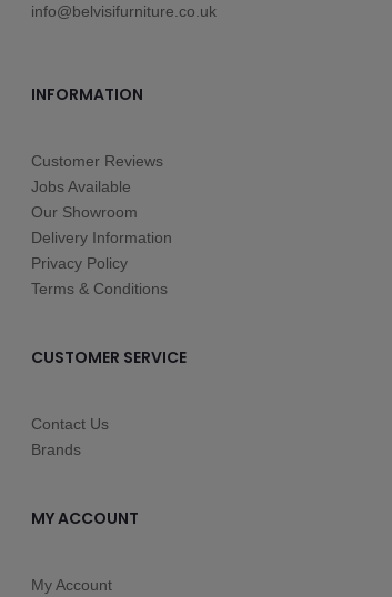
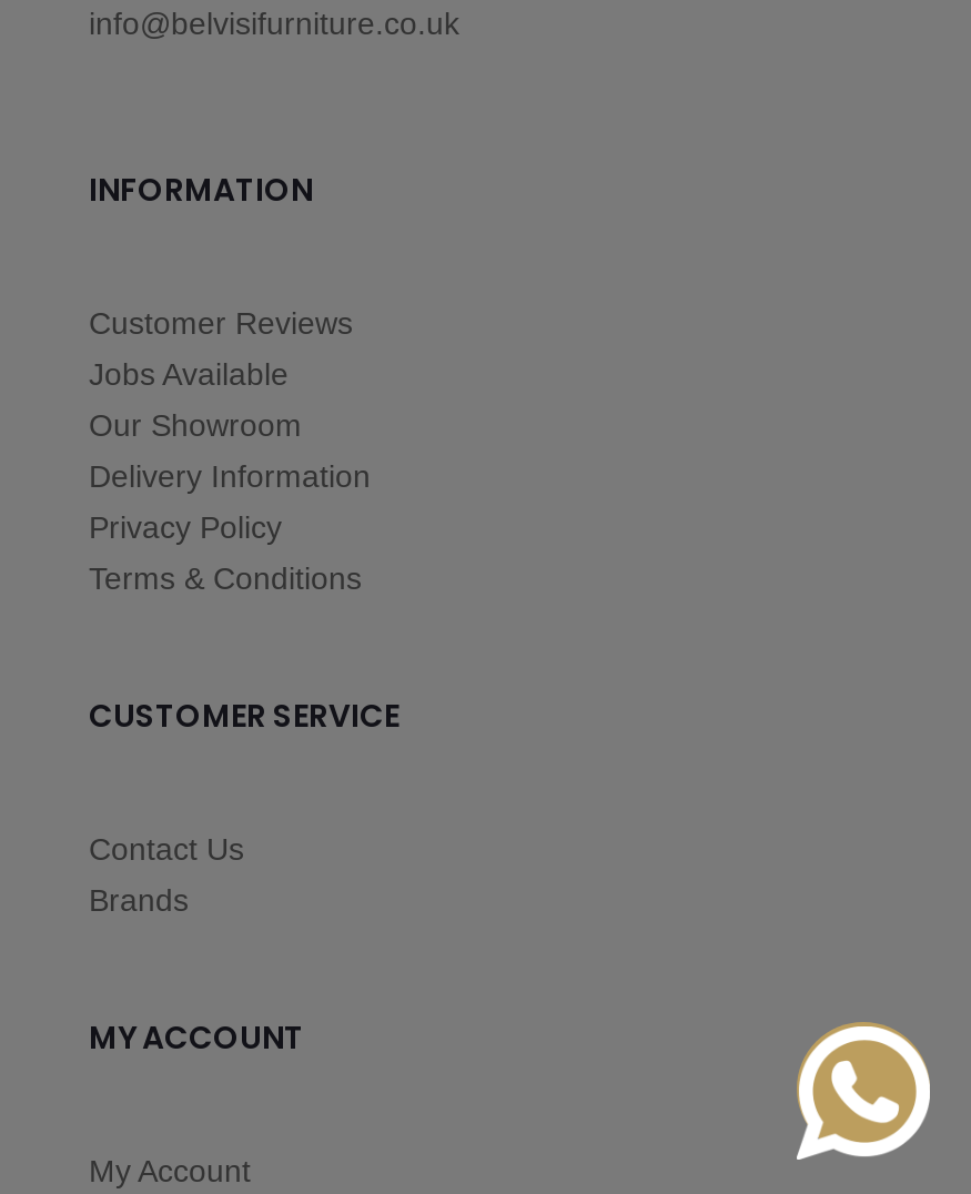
none -> [795,1021,932,1161] [image]

